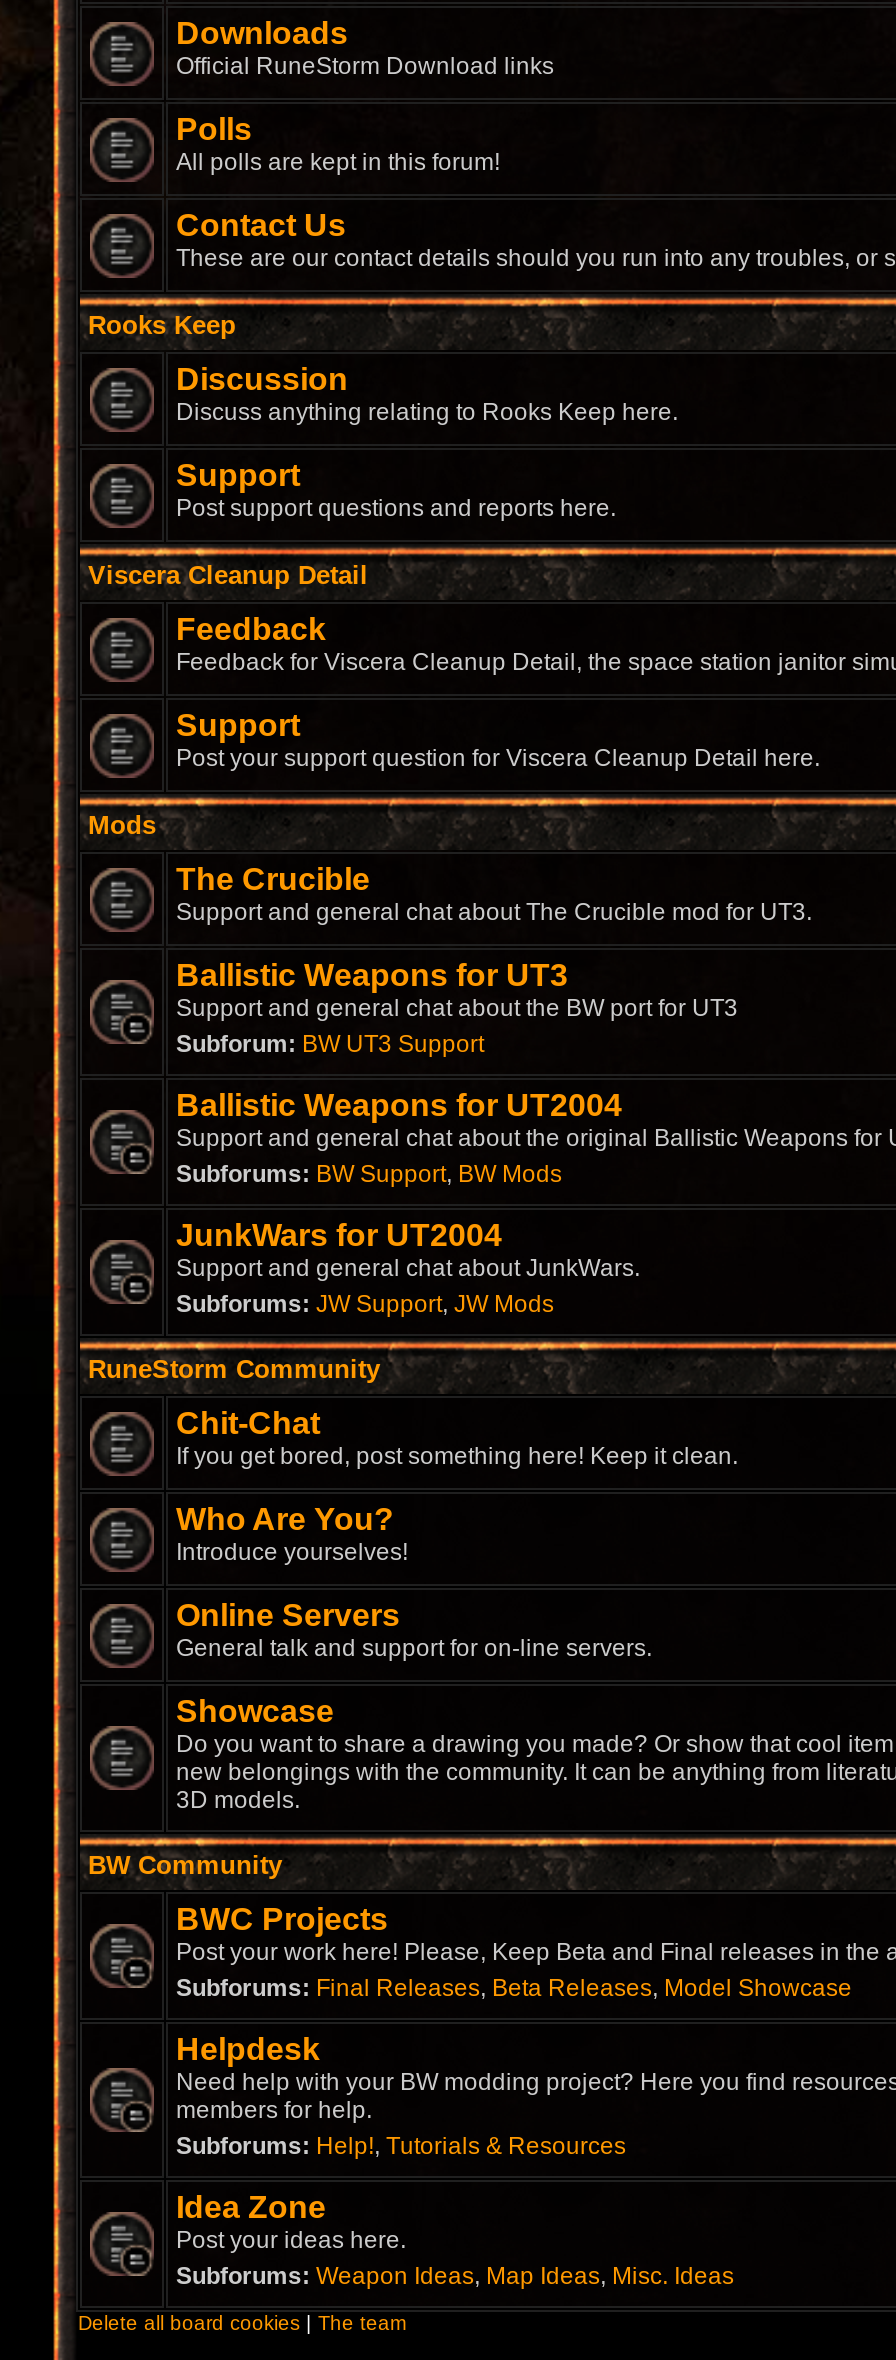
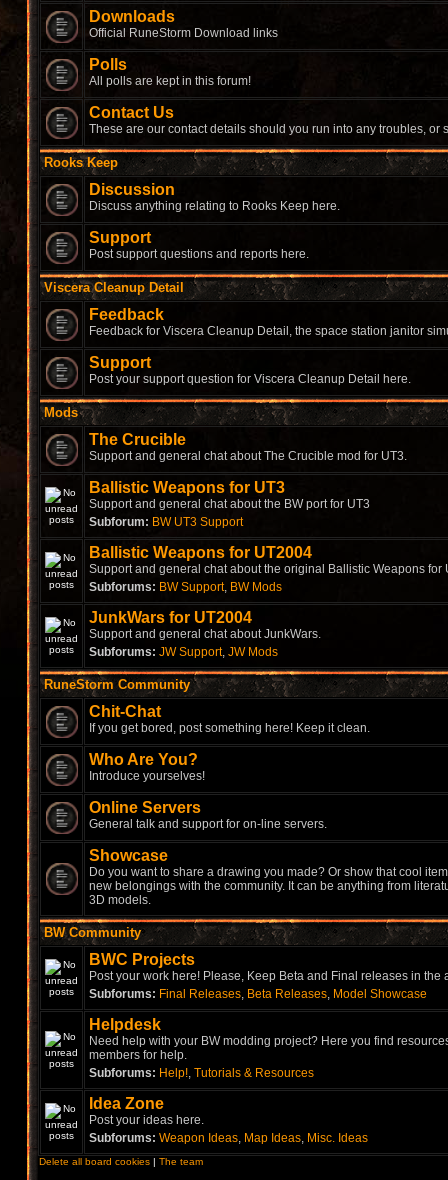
[90,974,156,1048] [image] -> [44,486,77,526] [image]
[90,1104,156,1178] [image] -> [44,551,77,591] [image]
[88,1234,156,1308] [image] -> [44,616,77,656] [image]
[88,1918,156,1992] [image] -> [44,958,77,997] [image]
[88,2062,156,2136] [image] -> [44,1030,77,1069] [image]
[88,2206,156,2280] [image] -> [44,1102,77,1141] [image]

